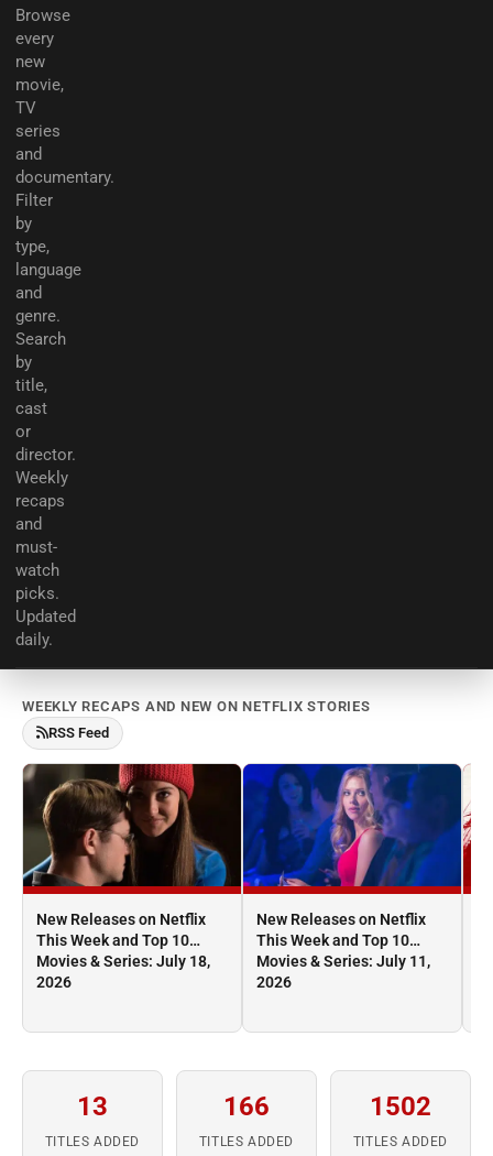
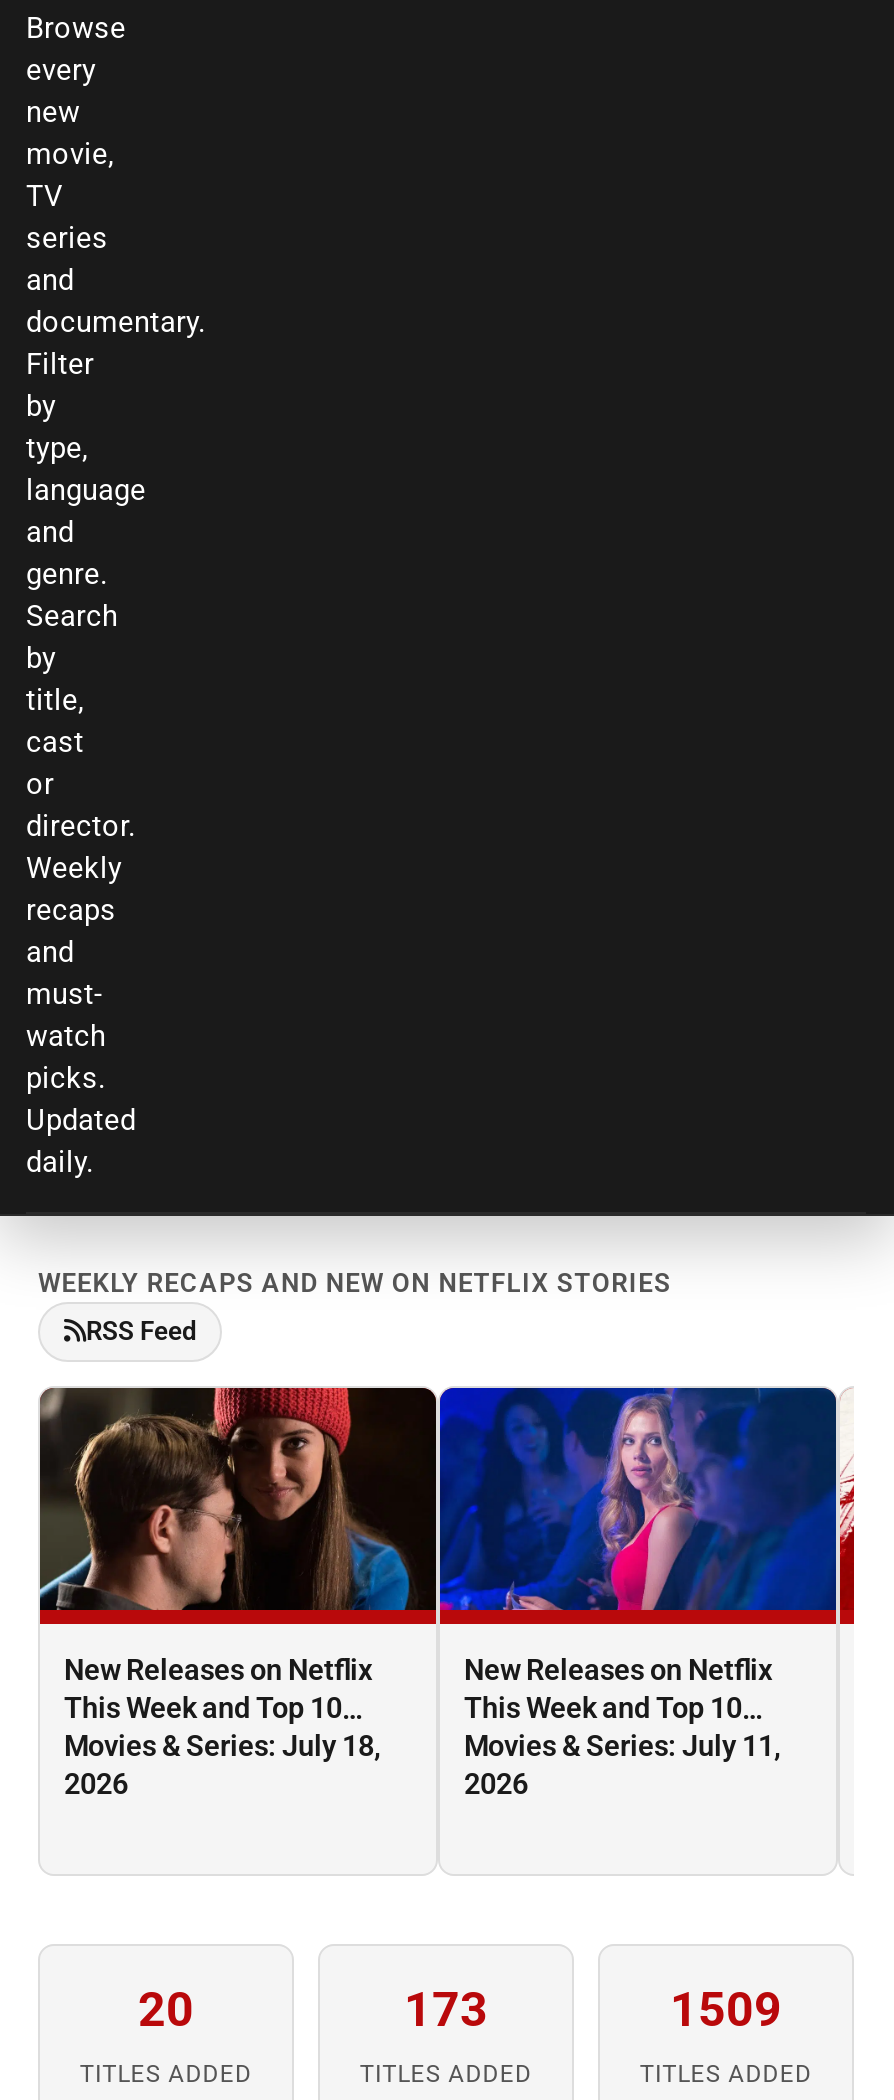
[77,1091,108,1122] 13 -> [138,1983,194,2039] 20
[223,1091,270,1122] 166 -> [404,1983,488,2039] 173
[370,1091,431,1122] 1502 -> [670,1983,782,2039] 1509

